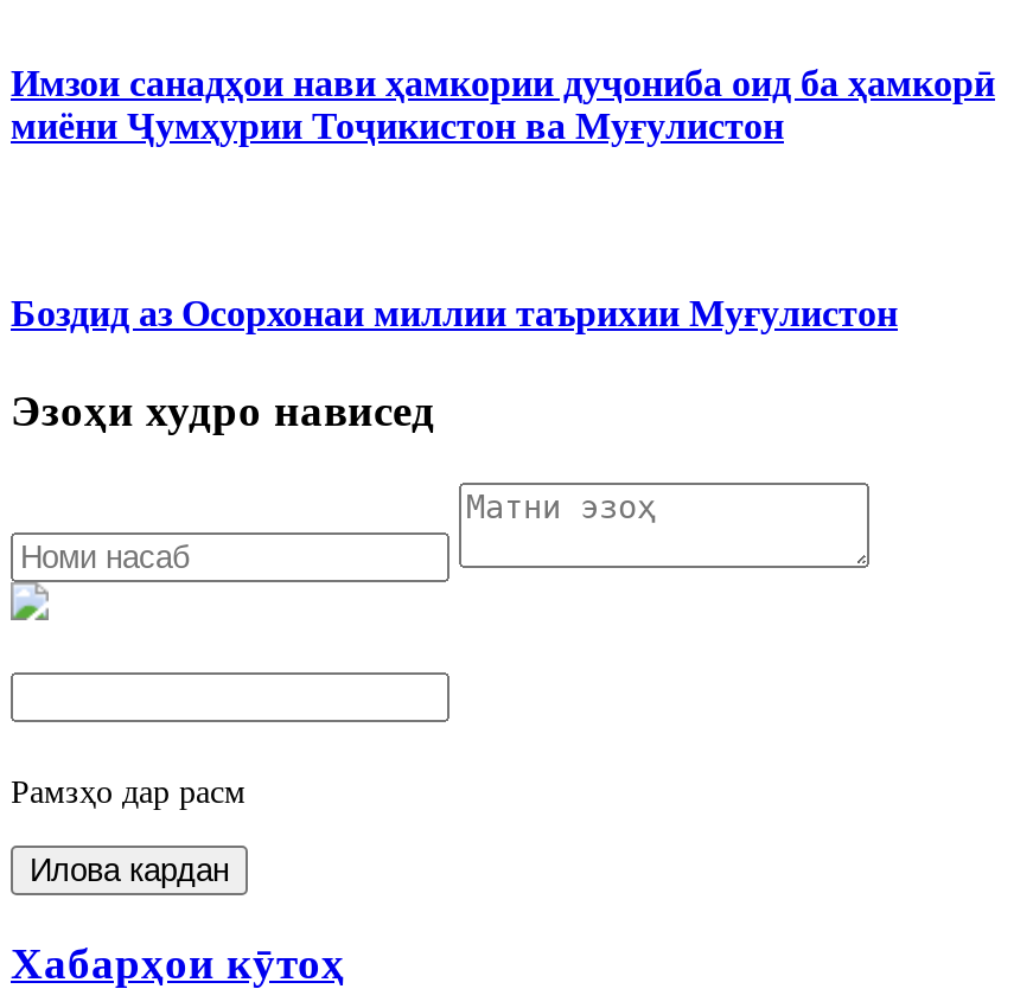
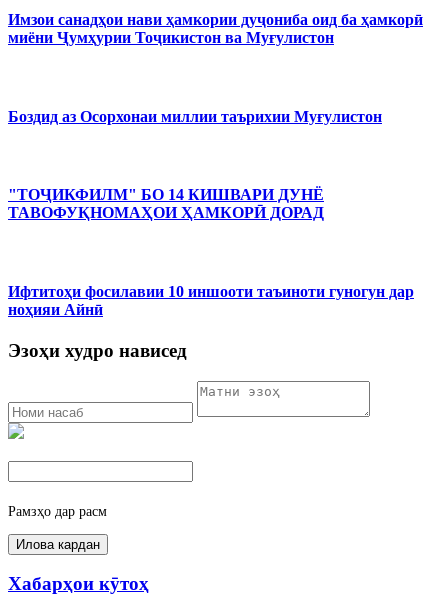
none -> [8,186,324,221] "ТОҶИКФИЛМ" БО 14 КИШВАРИ ДУНЁ | ТАВОФУҚНОМАҲОИ ҲАМКОРӢ ДОРАД
none -> [8,283,414,318] Ифтитоҳи фосилавии 10 иншооти таъиноти гуногун дар | ноҳияи Айнӣ

